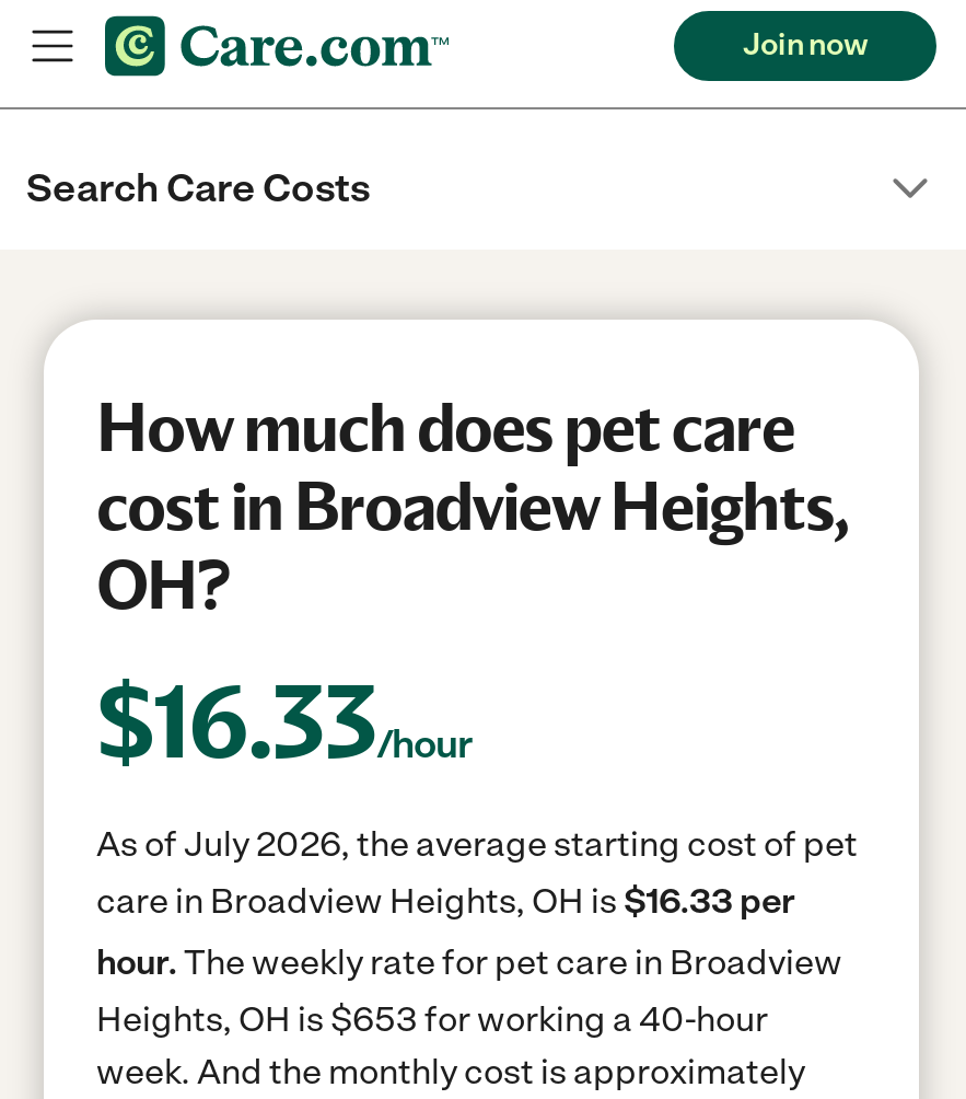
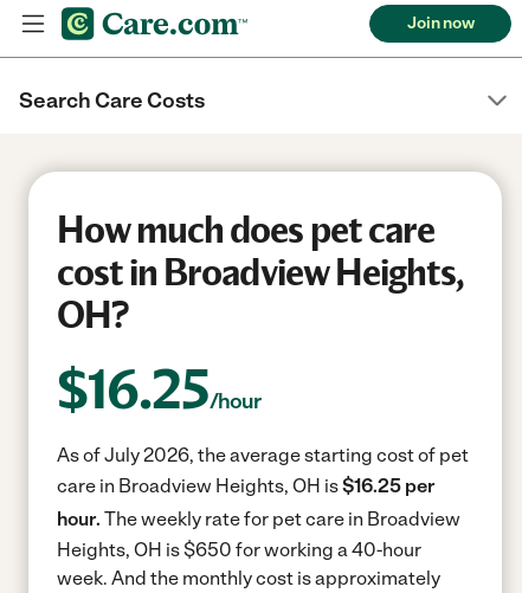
[96,652,470,793] $16.33/hour -> [57,352,260,427] $16.25/hour
[96,880,796,922] care in Broadview Heights, OH is $16.33 per -> [57,475,436,497] care in Broadview Heights, OH is $16.25 per
[96,998,768,1040] Heights, OH is $653 for working a 40-hour -> [57,539,421,561] Heights, OH is $650 for working a 40-hour

